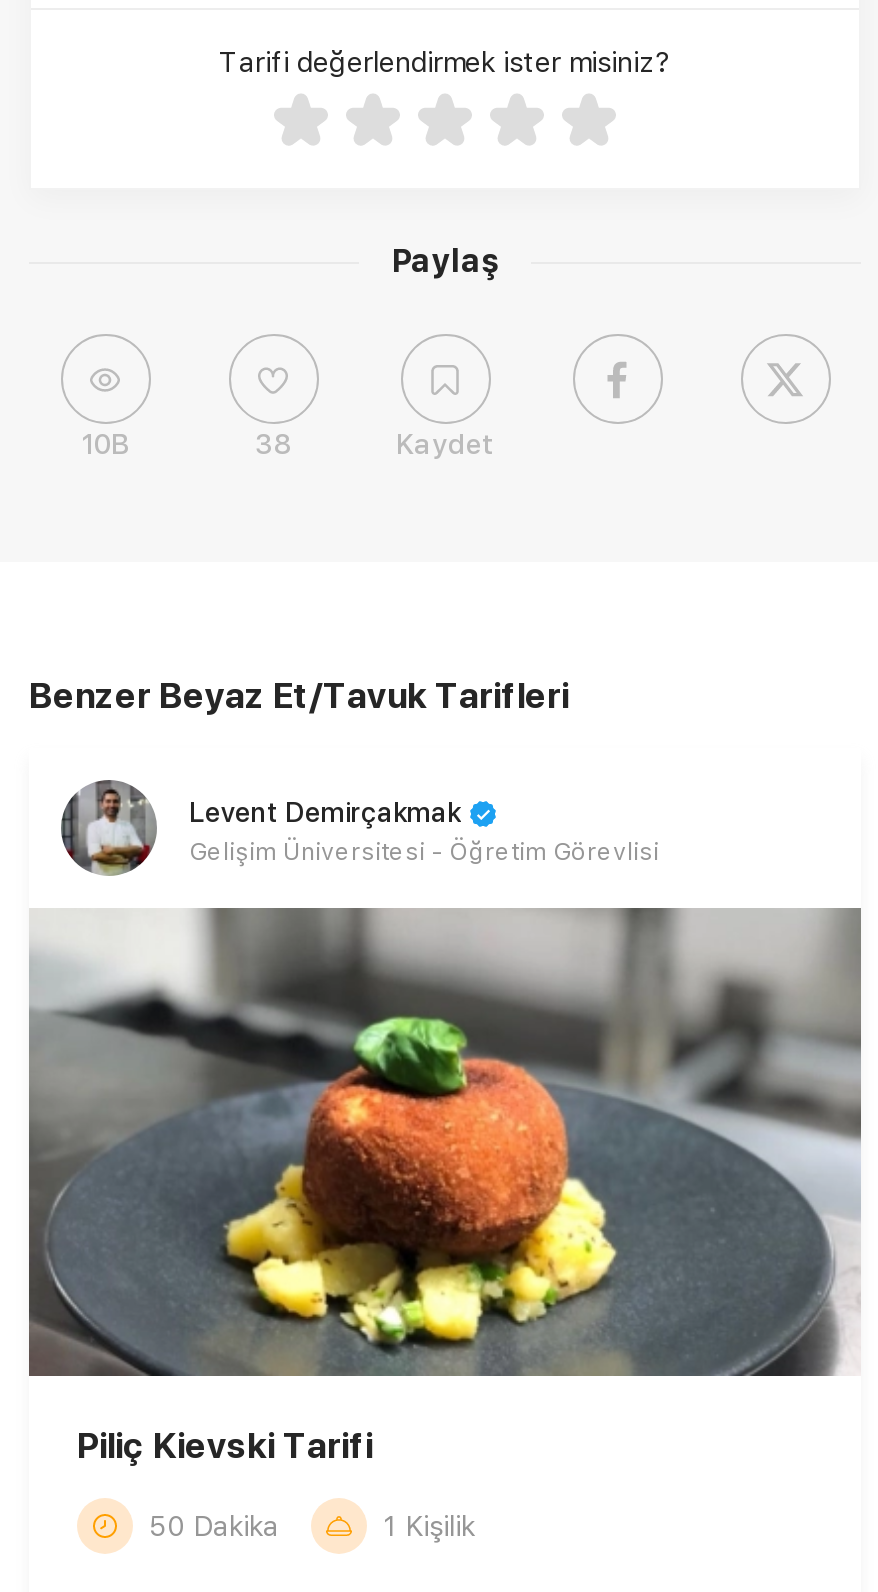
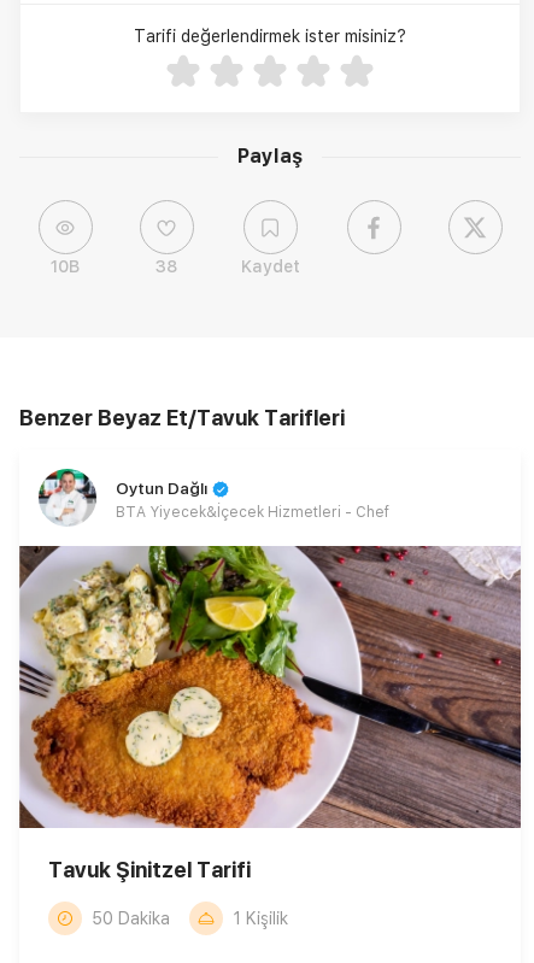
[63,780,659,876] [image] | Levent Demirçakmak | Gelişim Üniversitesi - Öğretim Görevlisi -> [39,469,389,525] [image] | Oytun Dağlı | BTA Yiyecek&İçecek Hizmetleri - Chef
[27,906,861,1466] [image] | Piliç Kievski Tarifi -> [18,545,522,882] [image] | Tavuk Şinitzel Tarifi

